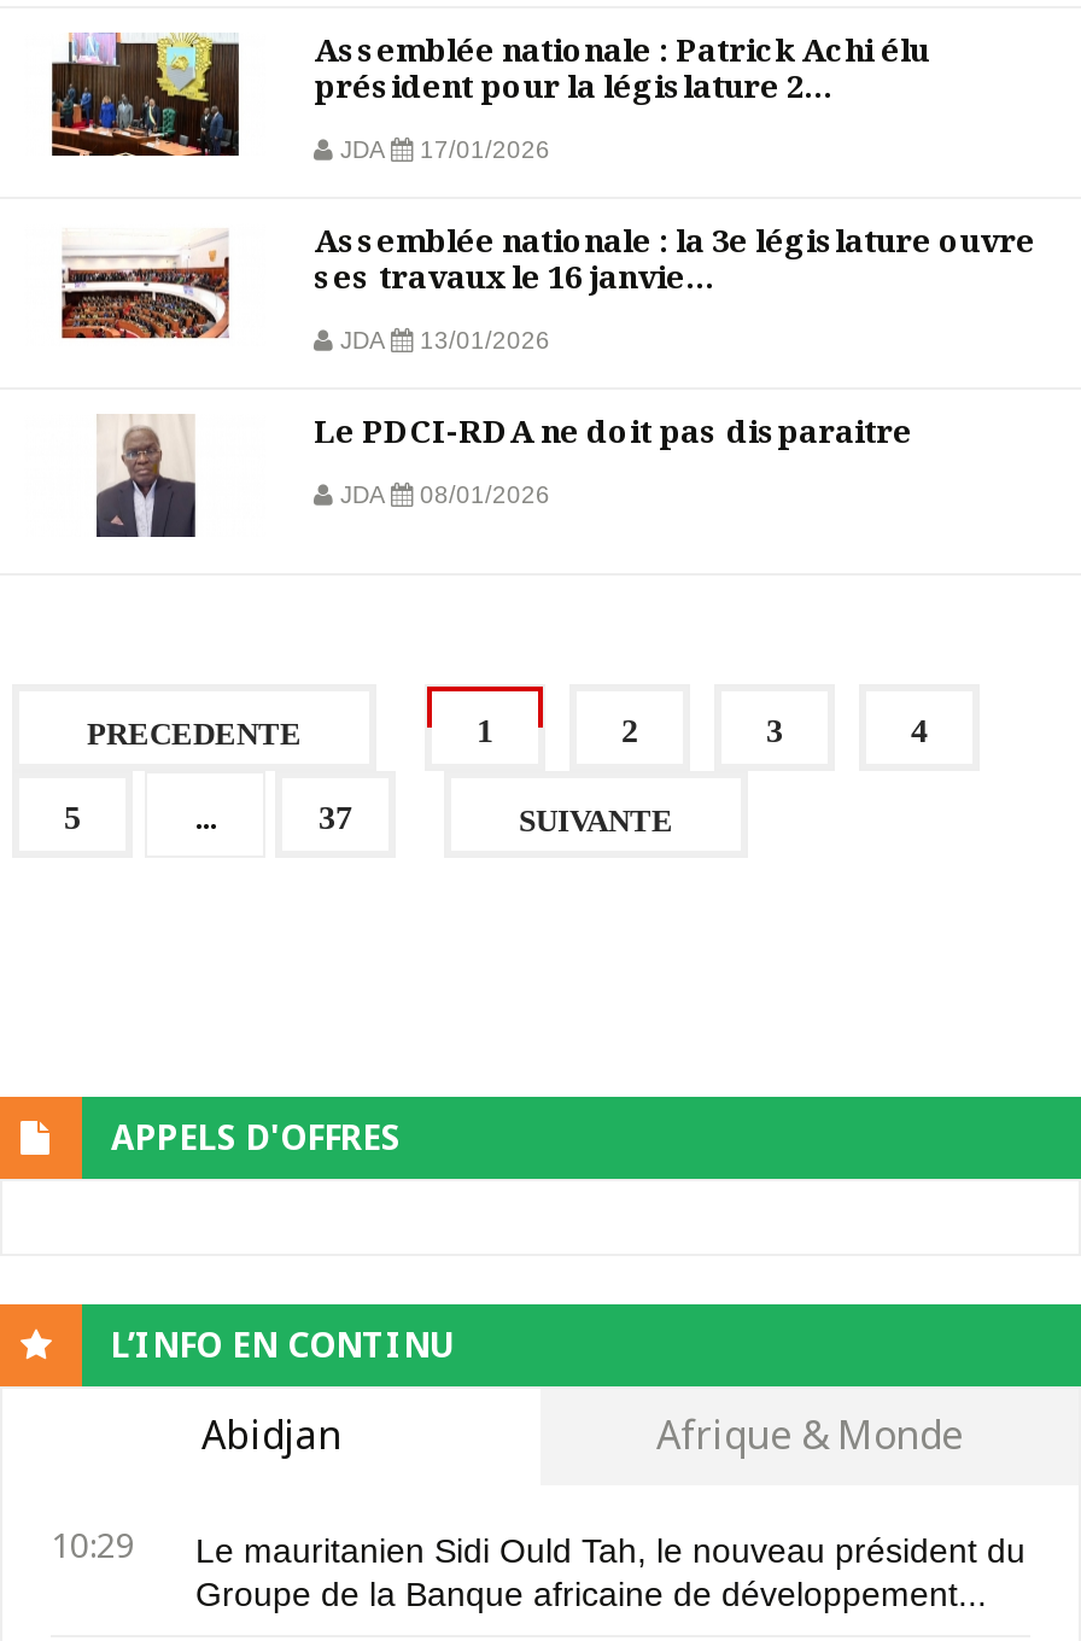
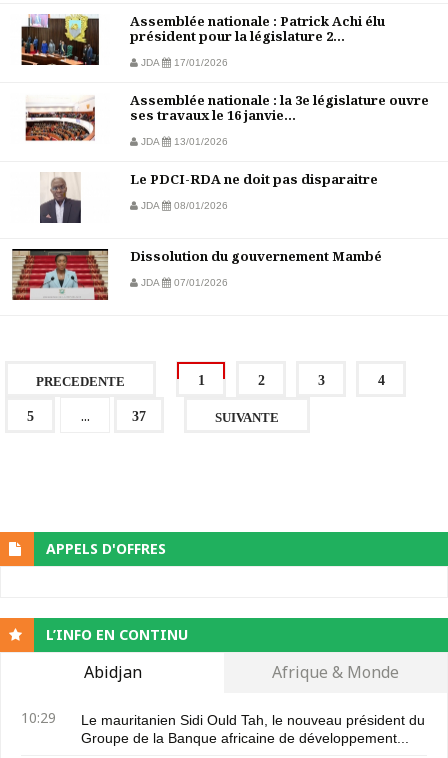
none -> [11,247,382,301] [image] | Dissolution du gouvernement Mambé | JDA | 07/01/2026

